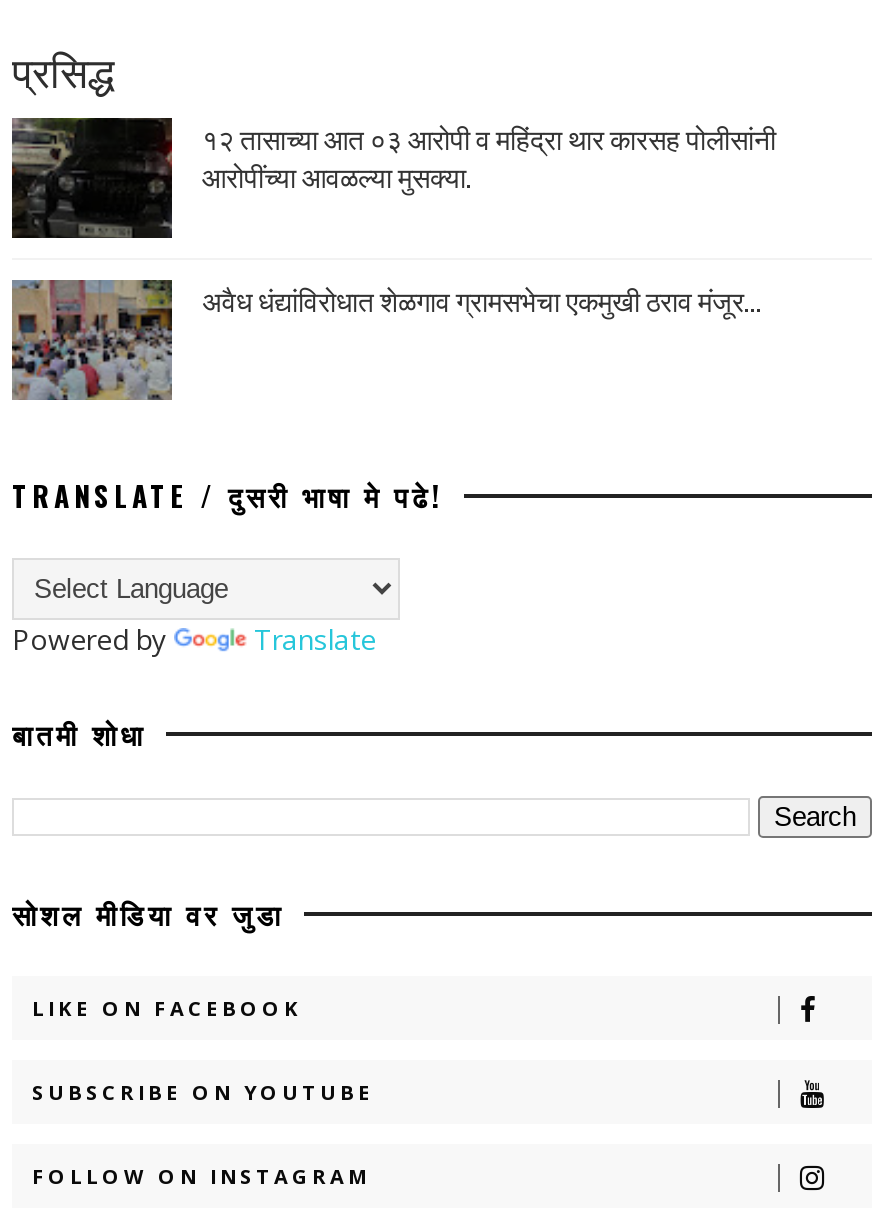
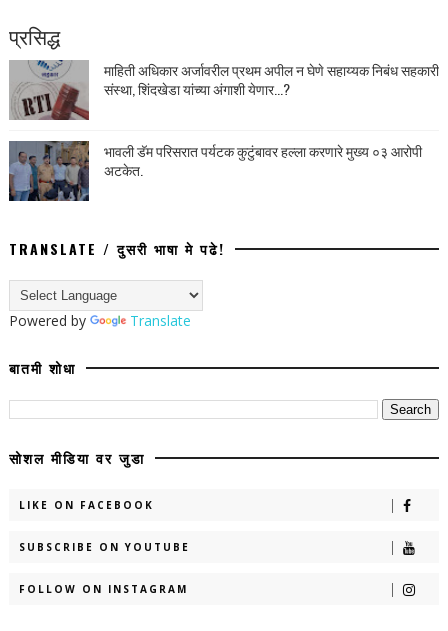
[12,116,776,238] [image] | १२ तासाच्या आत ०३ आरोपी व महिंद्रा थार कारसह पोलीसांनी | आरोपींच्या आवळल्या मुसक्या. -> [10,59,439,121] [image] | माहिती अधिकार अर्जावरील प्रथम अपील न घेणे सहाय्यक निबंध सहकारी | संस्था, शिंदखेडा यांच्या अंगाशी येणार...?
[12,278,762,400] [image] | अवैध धंद्यांविरोधात शेळगाव ग्रामसभेचा एकमुखी ठराव मंजूर... -> [8,140,422,202] [image] | भावली डॅम परिसरात पर्यटक कुटुंबावर हल्ला करणारे मुख्य ०३ आरोपी | अटकेत.

